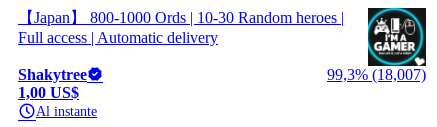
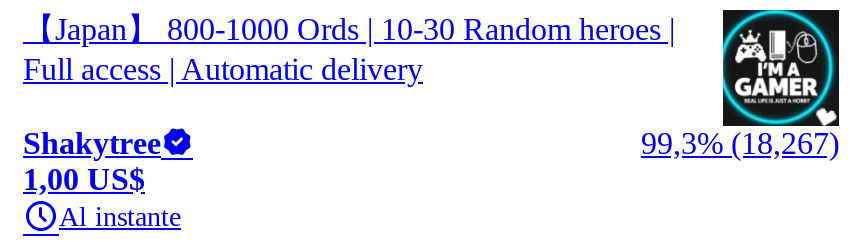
[327,66,426,83] 99,3% (18,007) -> [641,126,839,160] 99,3% (18,267)

